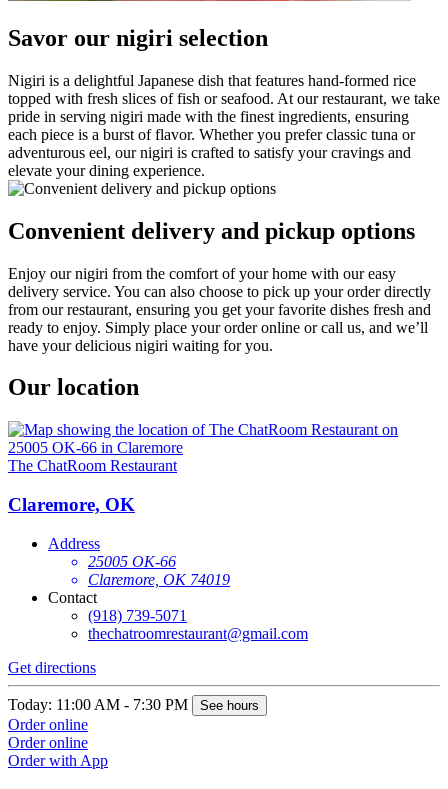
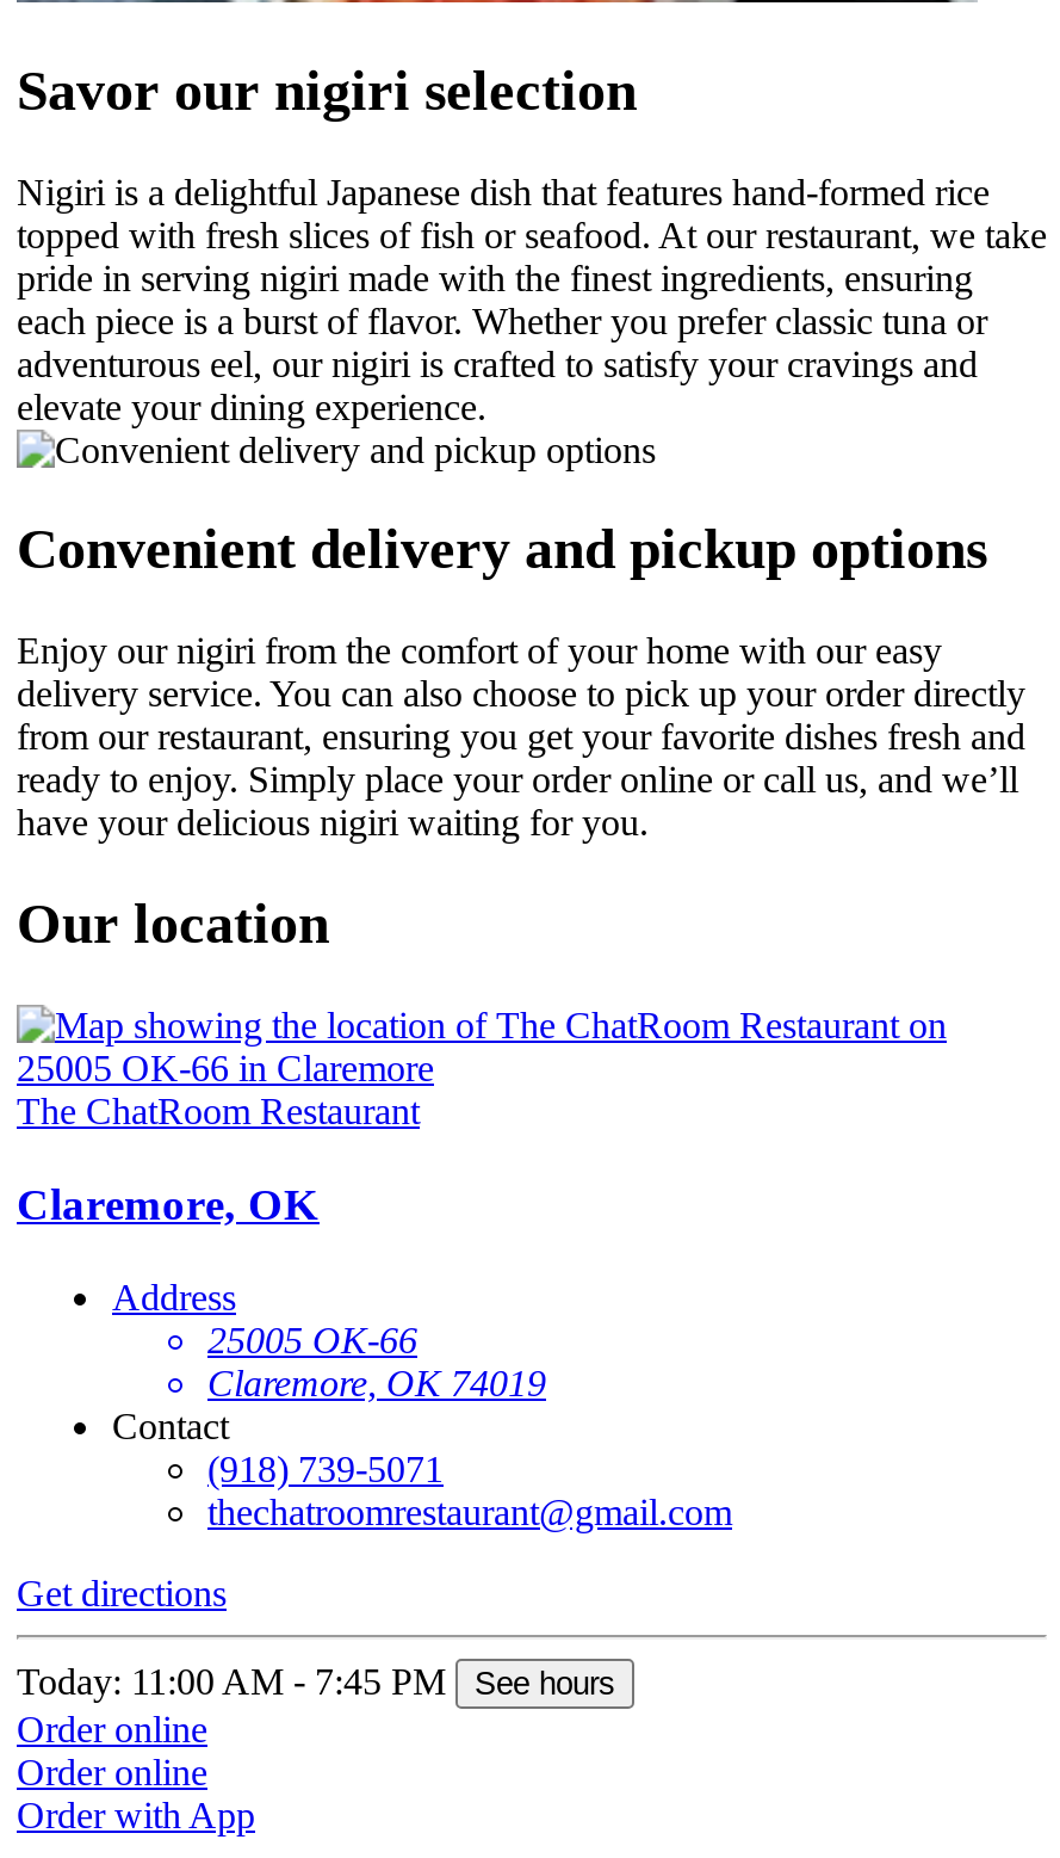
[8,696,259,713] Today: 11:00 AM - 7:30 PM See hours -> [17,1661,615,1701] Today: 11:00 AM - 7:45 PM See hours

